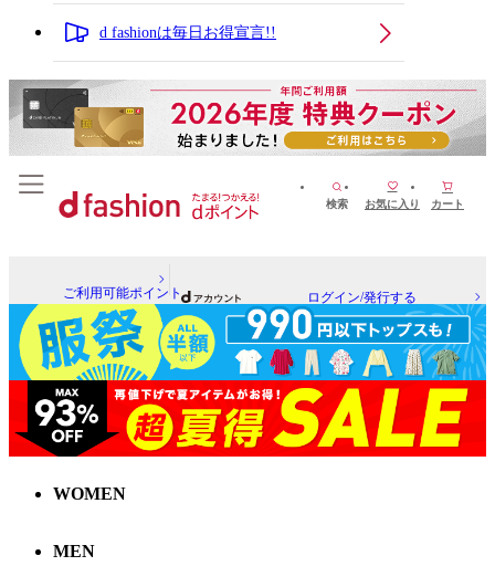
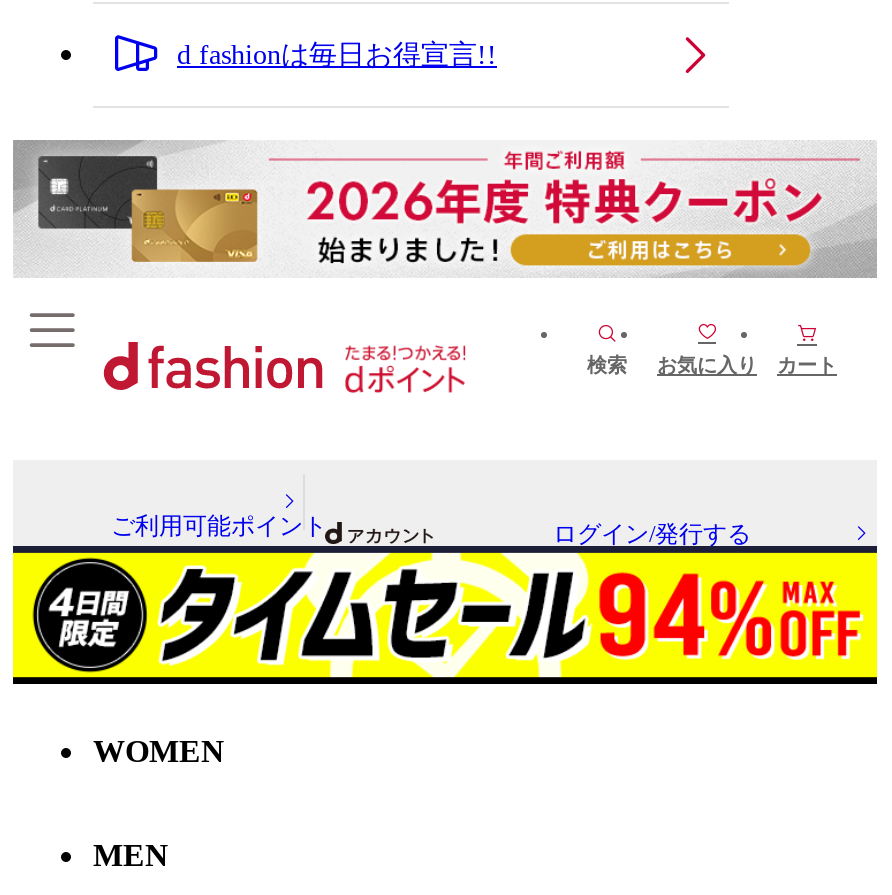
[8,303,487,458] [image] -> [11,544,879,686] [image]

